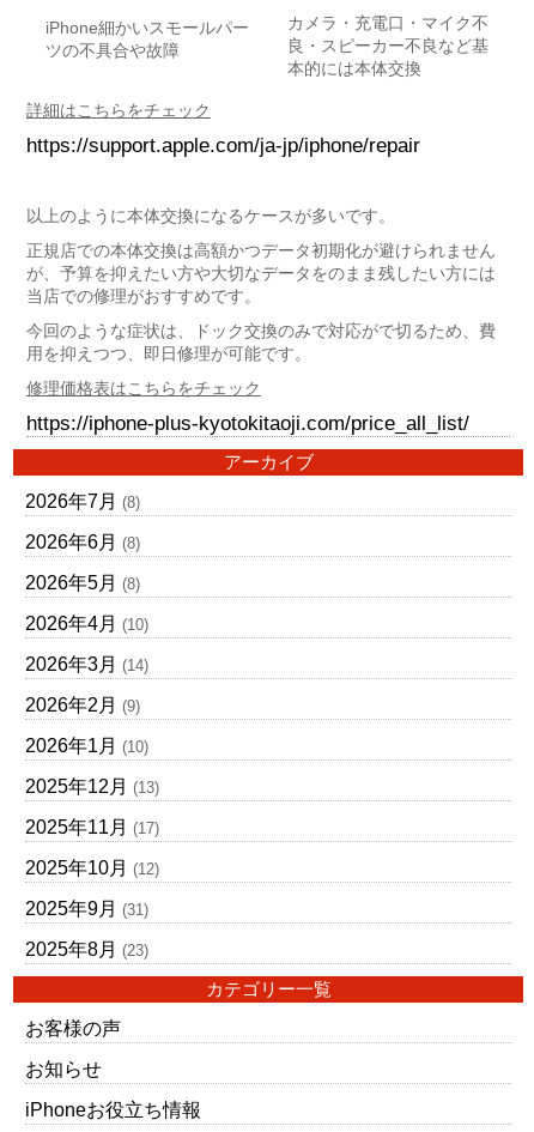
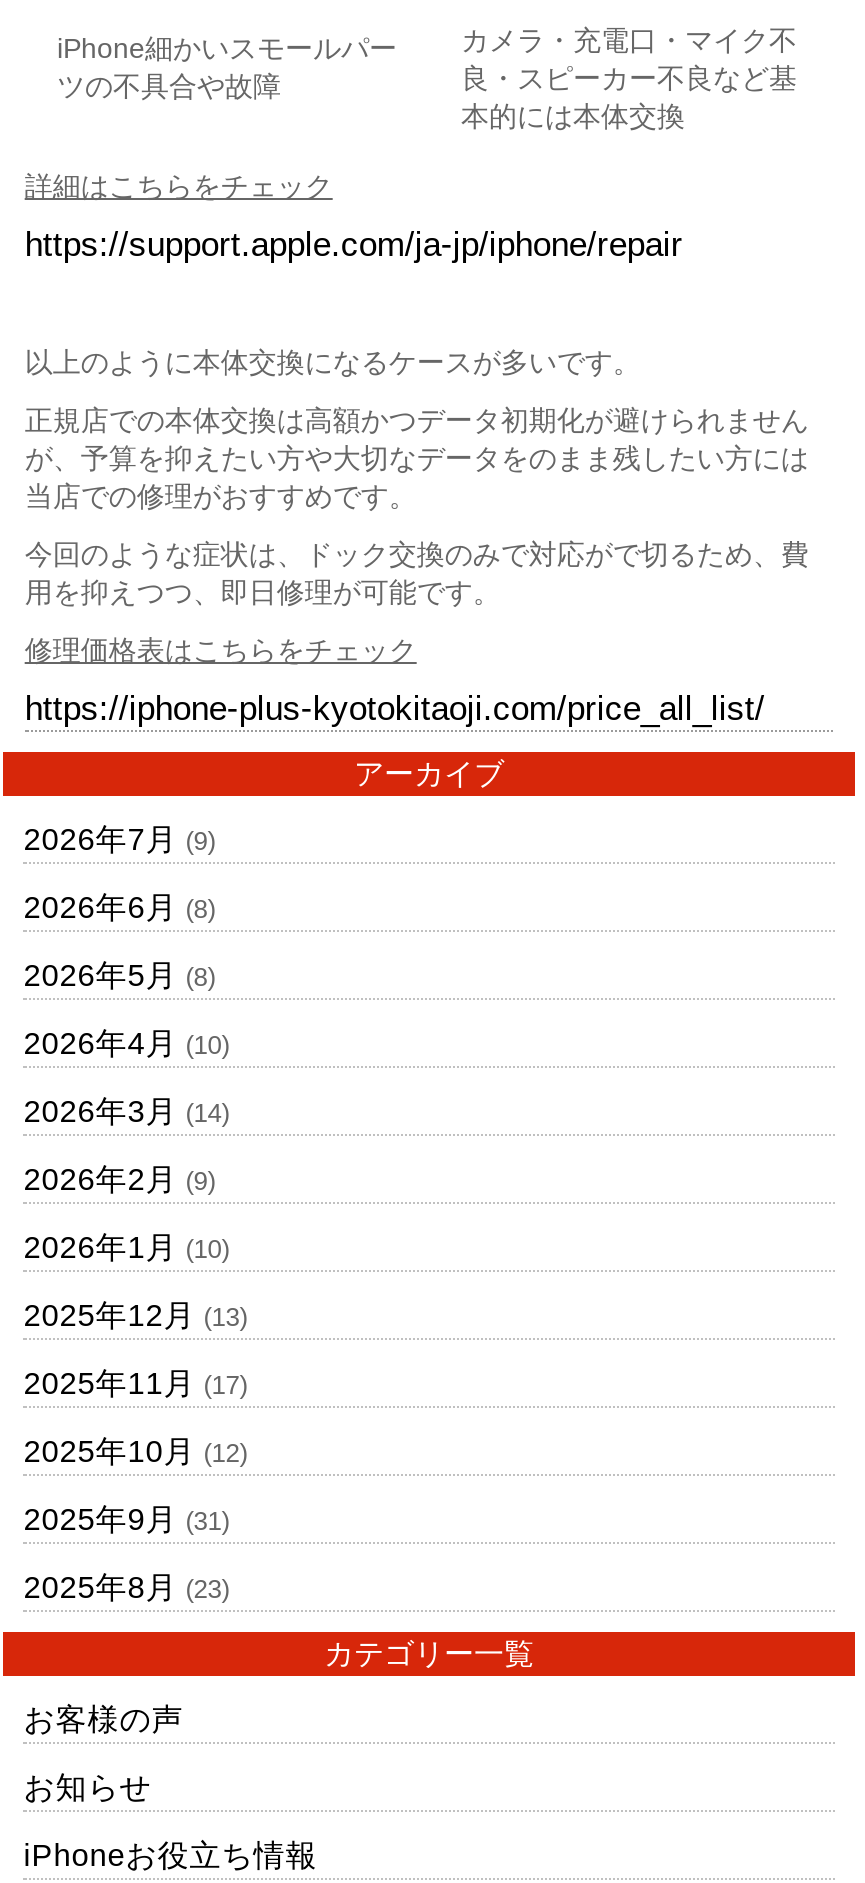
[25,491,140,511] 2026年7月(8) -> [23,822,215,856] 2026年7月(9)

